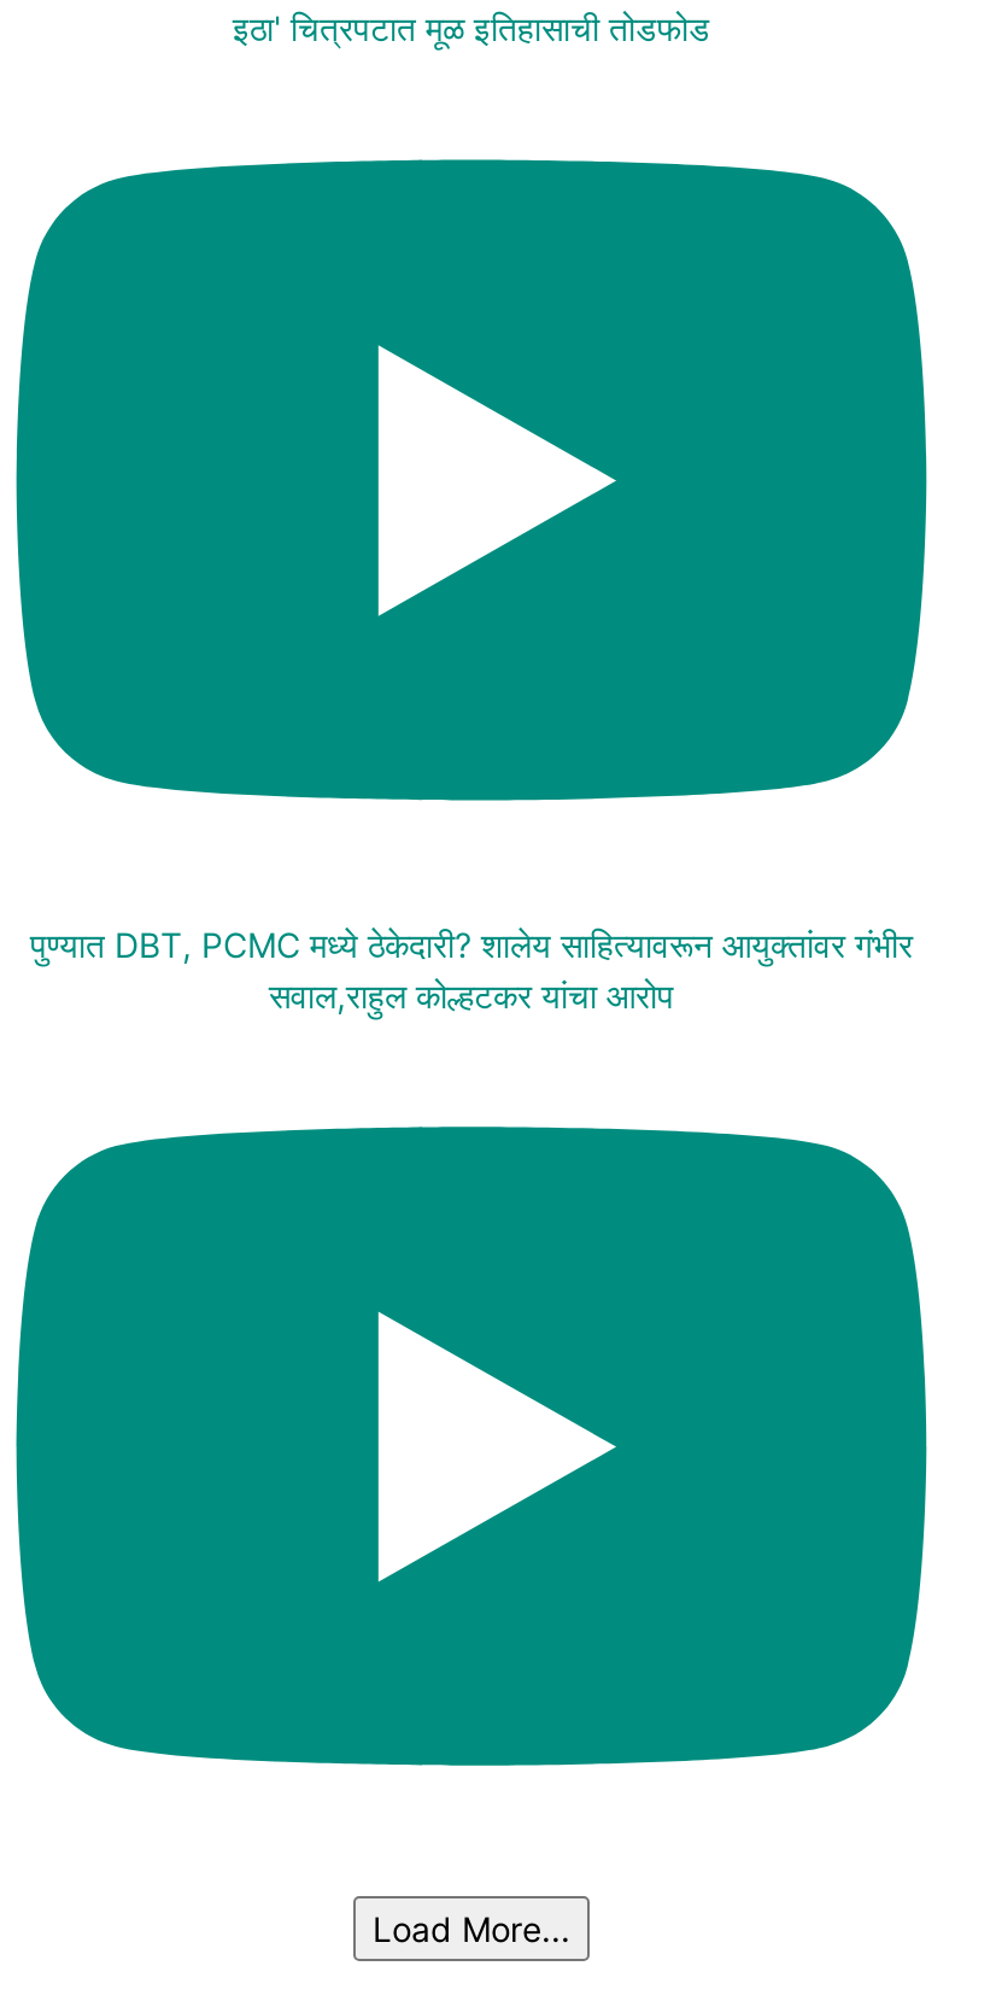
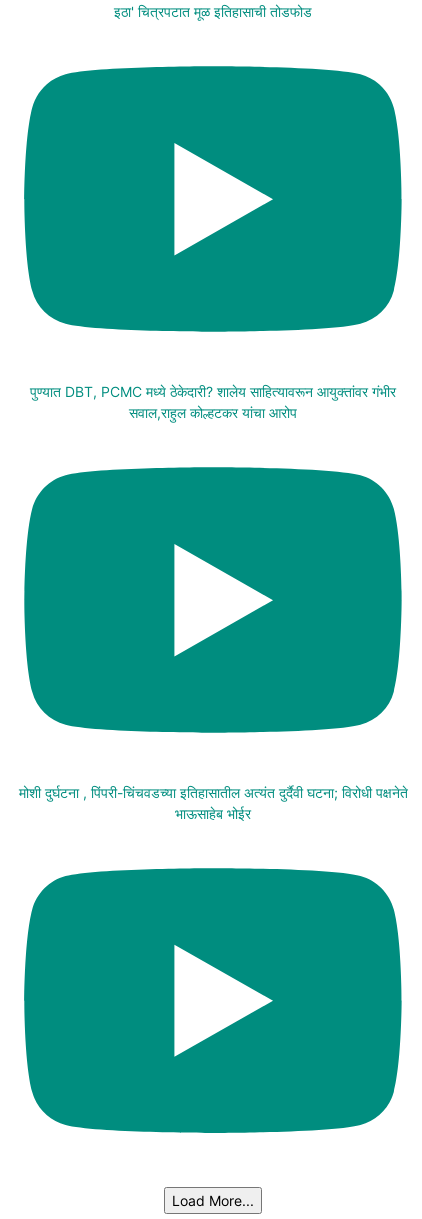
none -> [18,784,407,822] मोशी दुर्घटना , पिंपरी-चिंचवडच्या इतिहासातील अत्यंत दुर्दैवी घटना; विरोधी पक्षनेते | भाऊसाहेब भोईर

